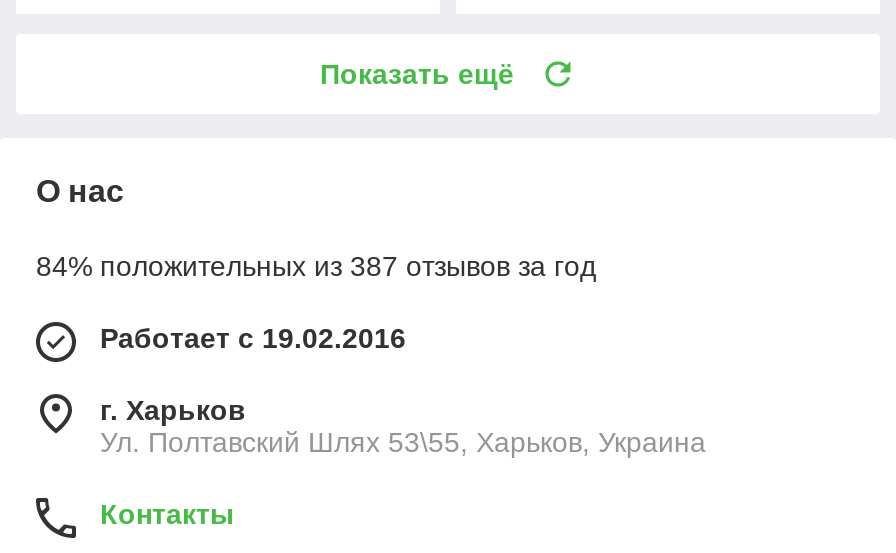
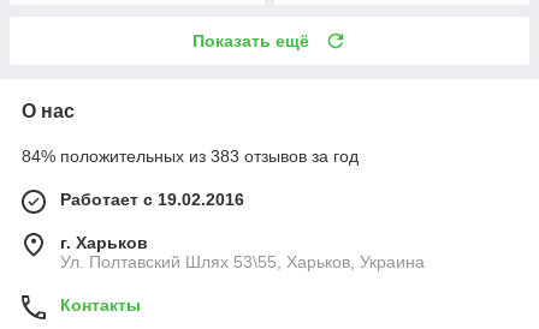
[36,250,596,282] 84% положительных из 387 отзывов за год -> [22,146,359,165] 84% положительных из 383 отзывов за год

